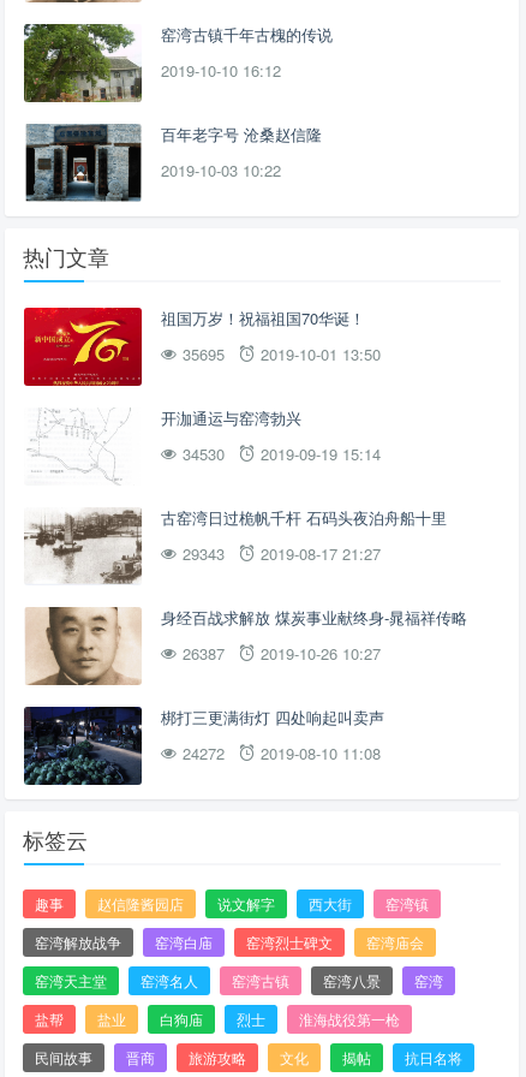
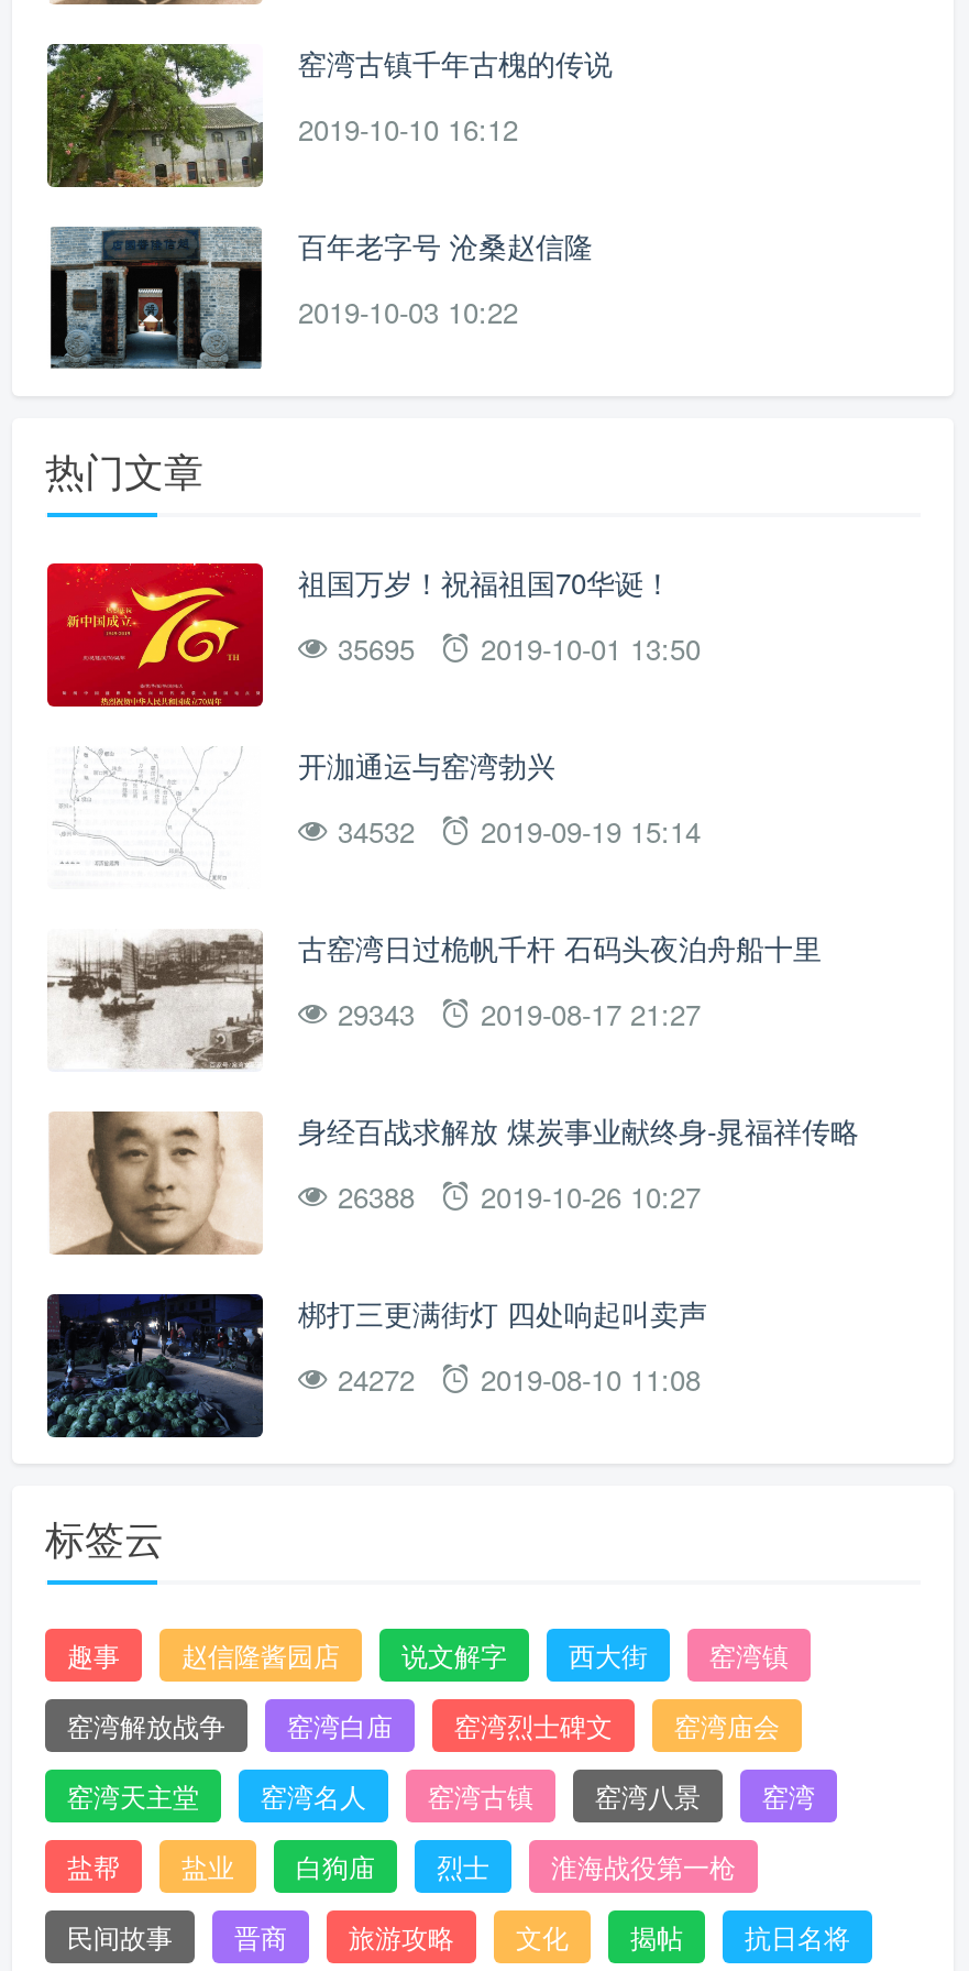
[183,442,381,465] 34530 2019-09-19 15:14 -> [338,810,701,852] 34532 2019-09-19 15:14
[183,642,381,665] 26387 2019-10-26 10:27 -> [338,1175,701,1217] 26388 2019-10-26 10:27

